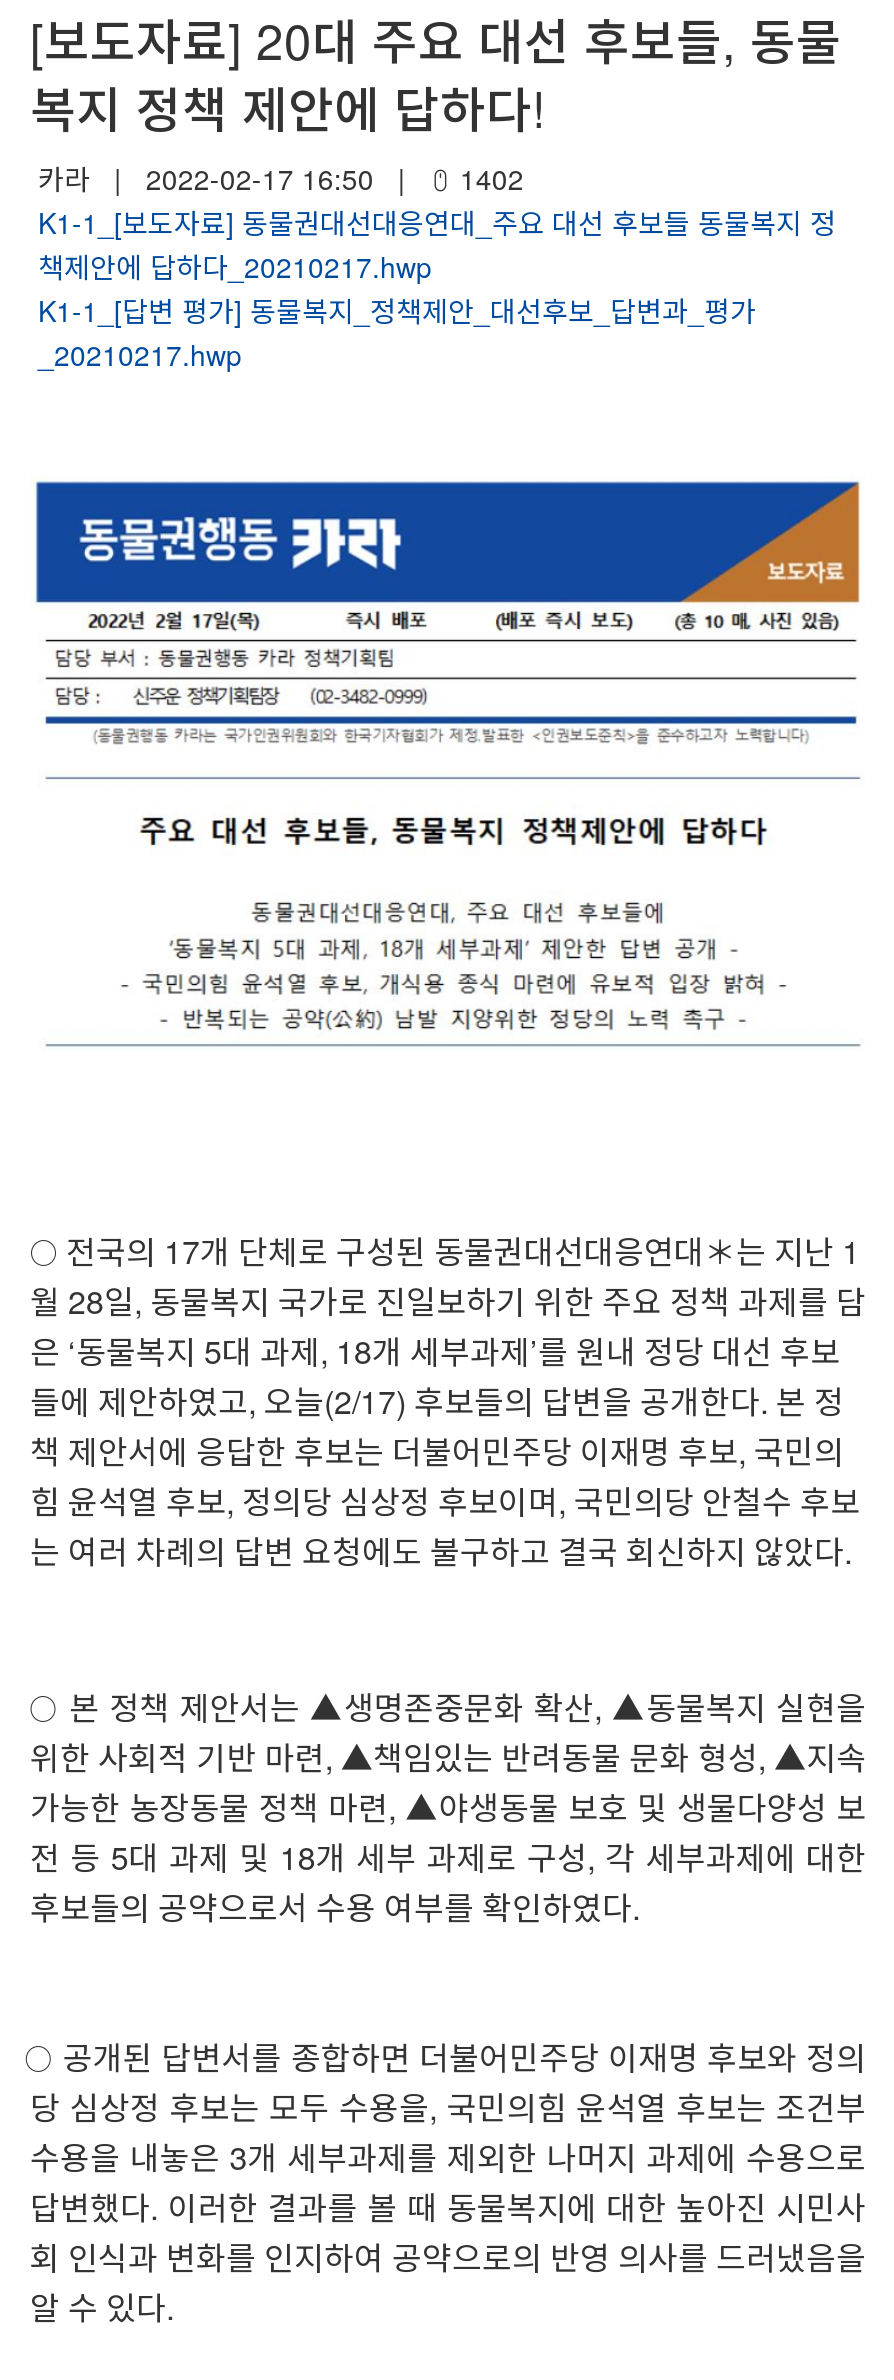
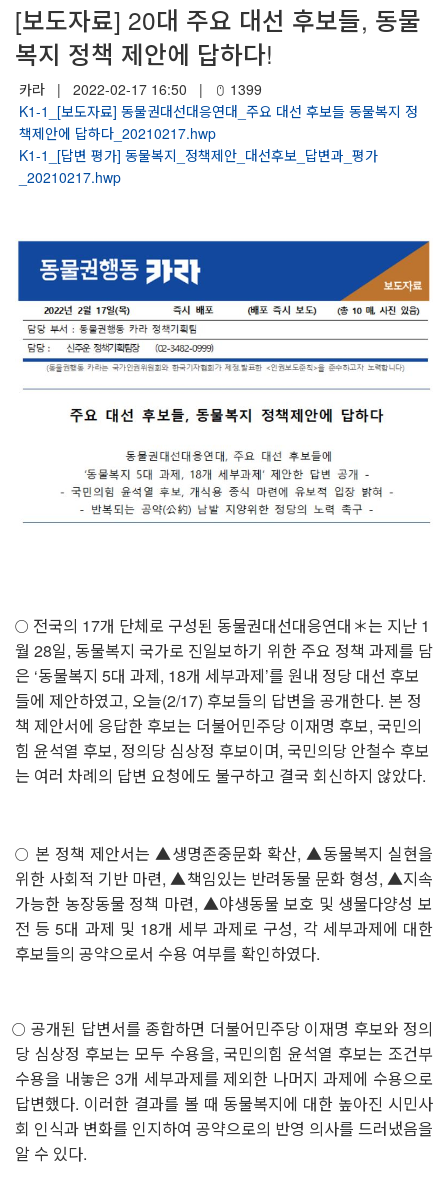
[452,158,524,198] 1402 -> [226,79,262,99] 1399

